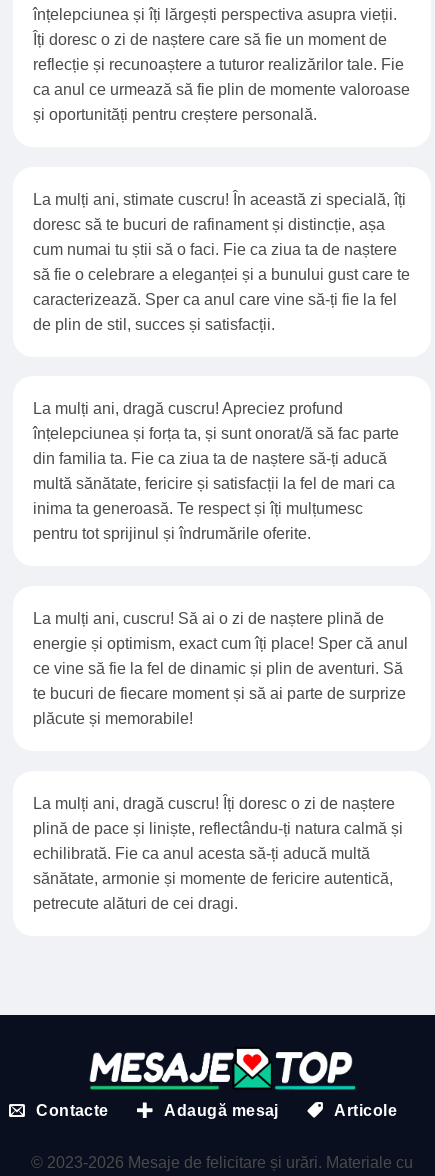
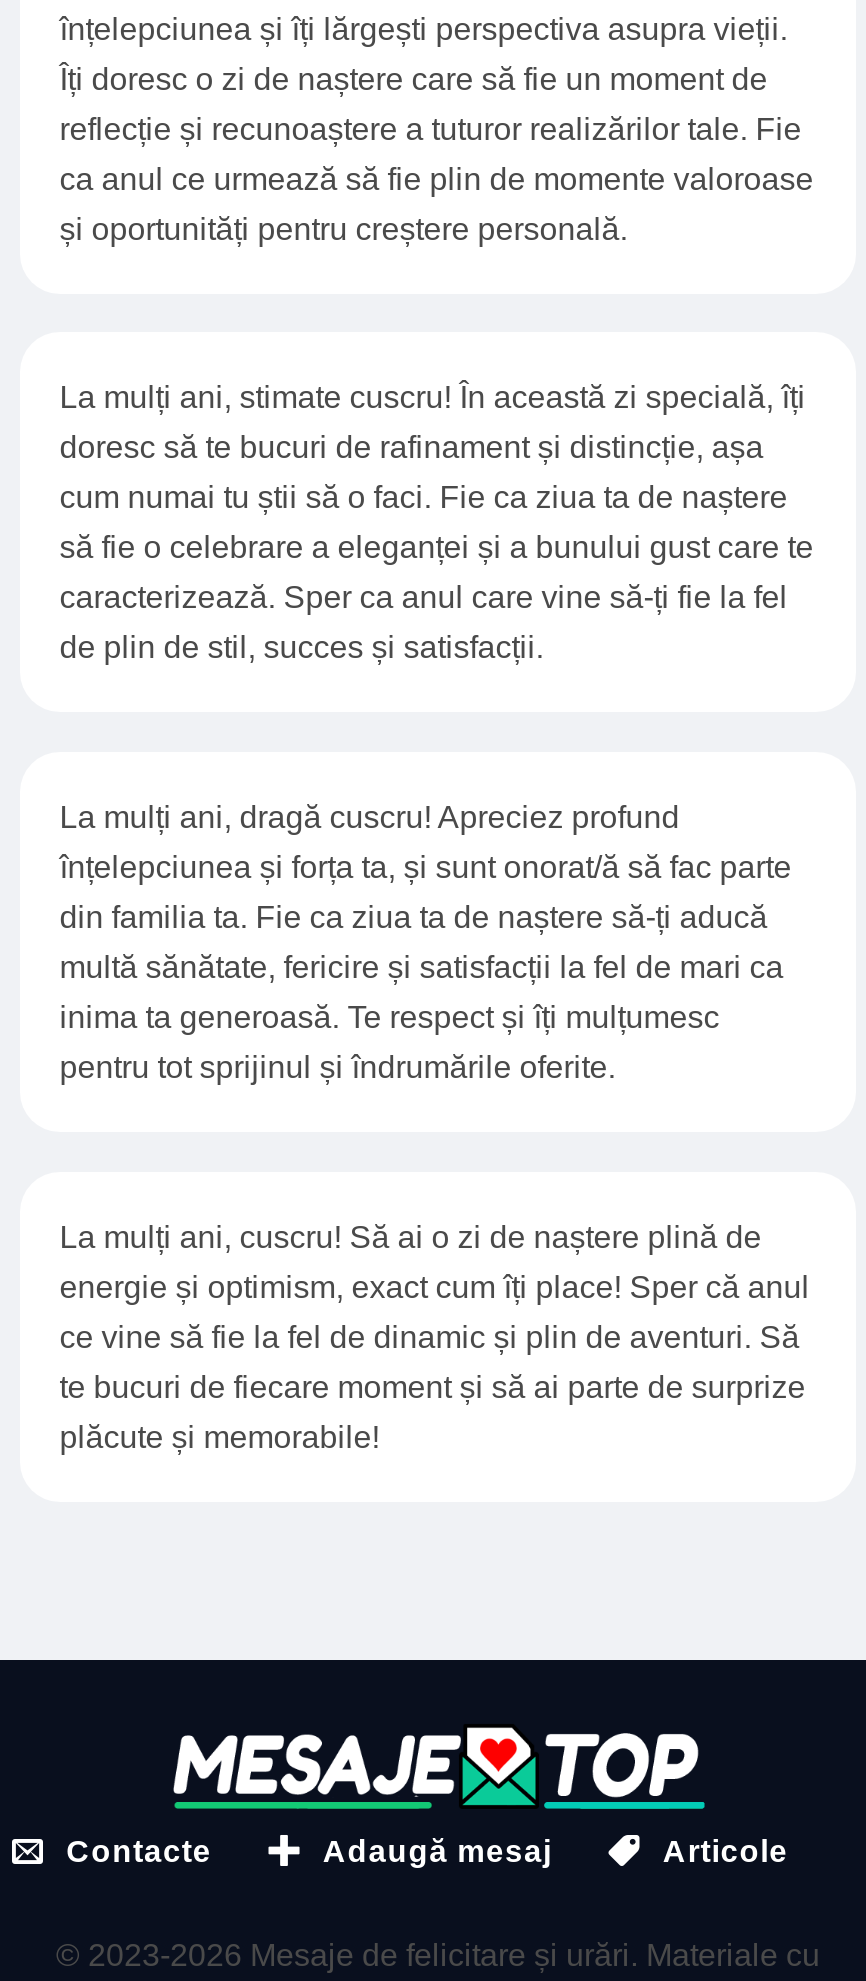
[33,795,403,912] La mulți ani, dragă cuscru! Îți doresc o zi de naștere | plină de pace și liniște, reflectându-ți natura calmă și | echilibrată. Fie ca anul acesta să-ți aducă multă | sănătate, armonie și momente de fericire autentică, | petrecute alături de cei dragi. -> none

